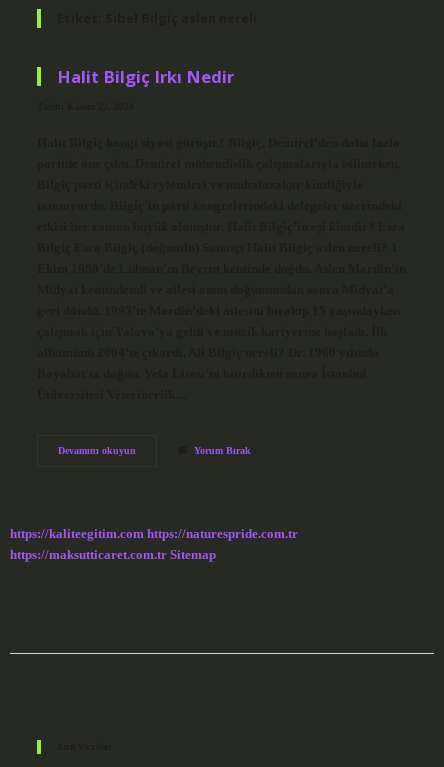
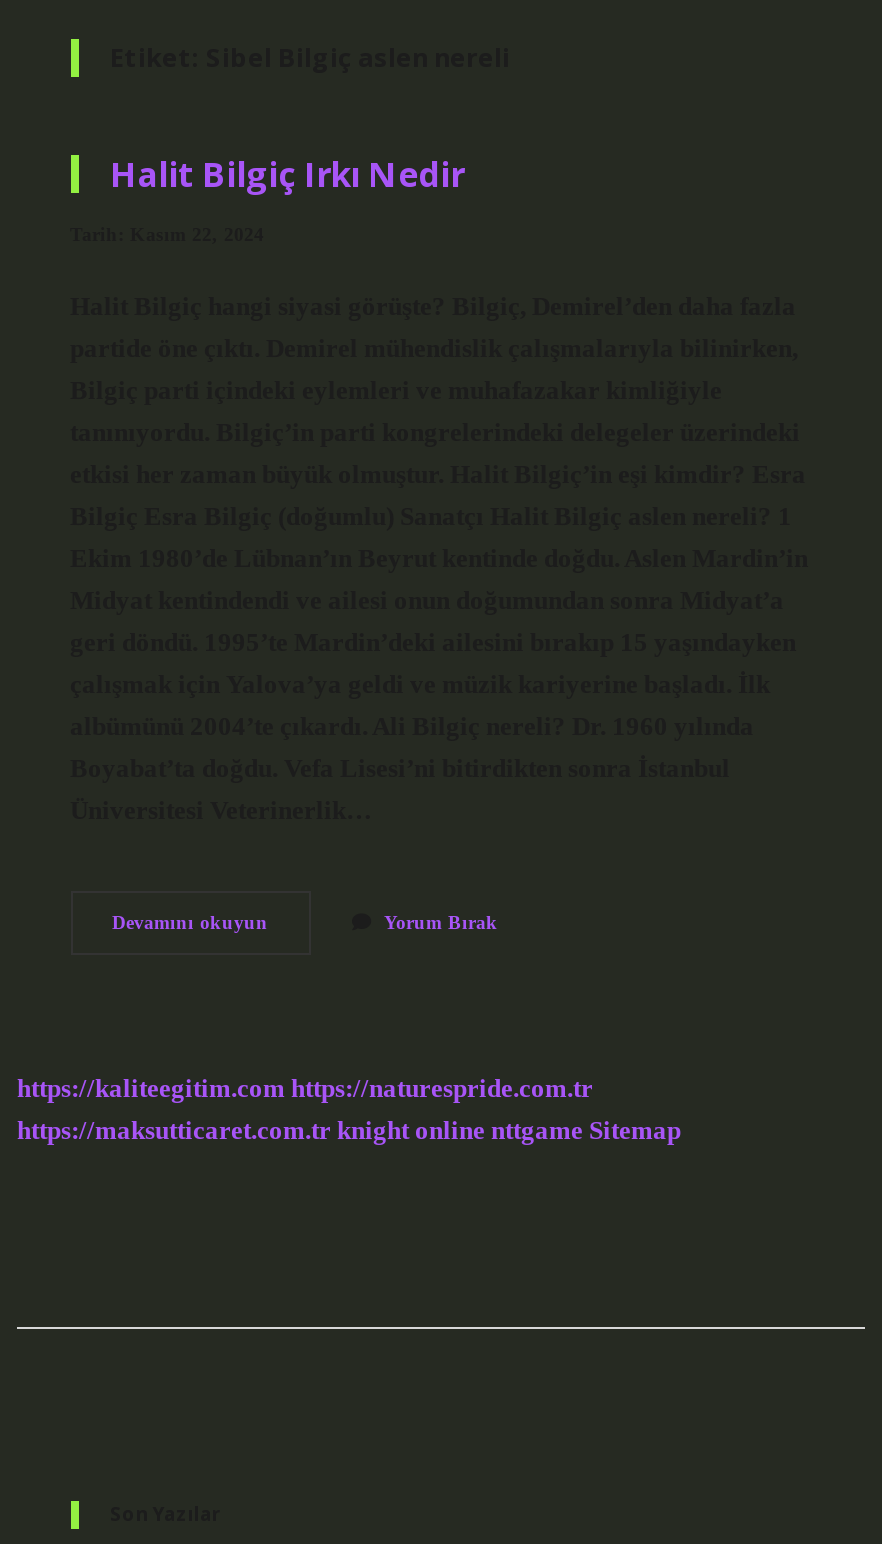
[10,548,216,562] https://maksutticaret.com.tr Sitemap -> [17,1118,681,1146] https://maksutticaret.com.tr knight online nttgame Sitemap

